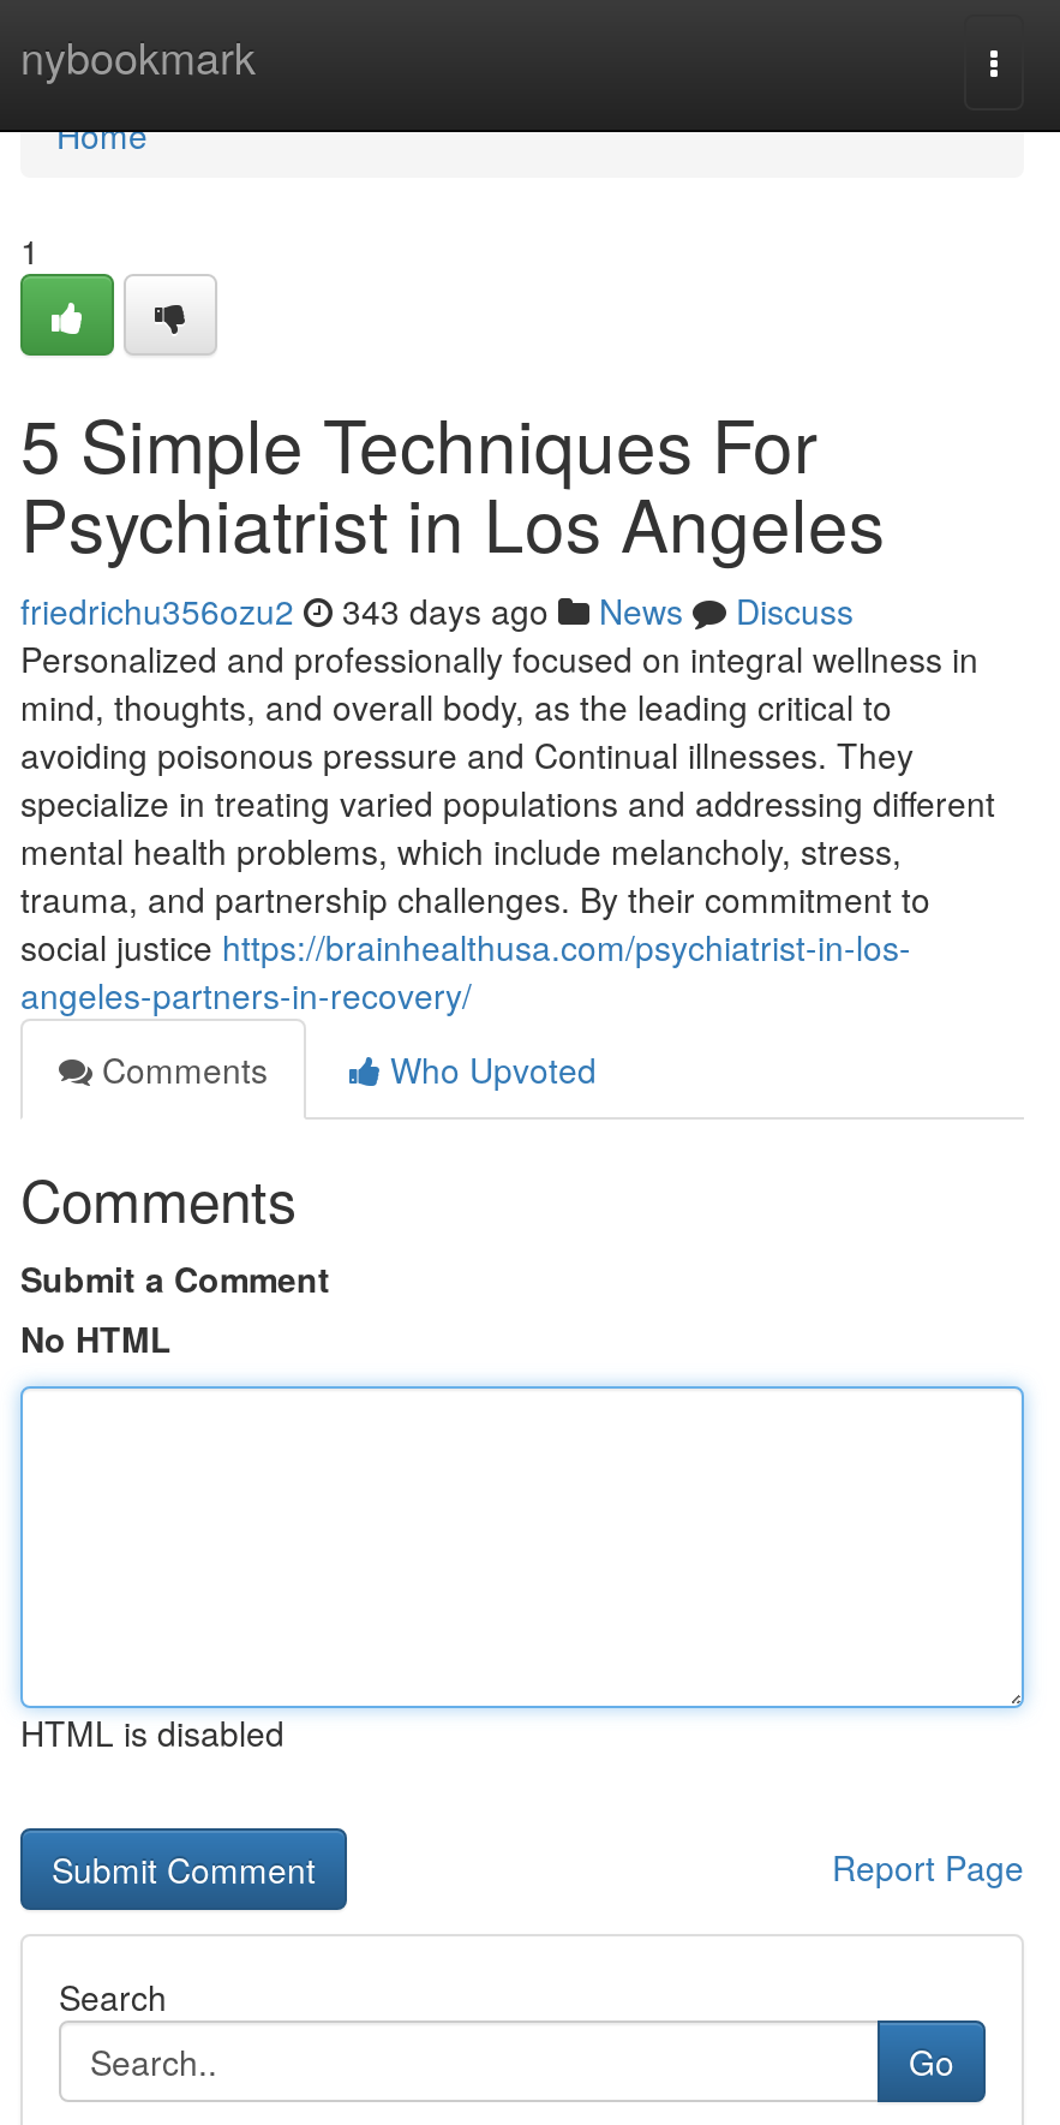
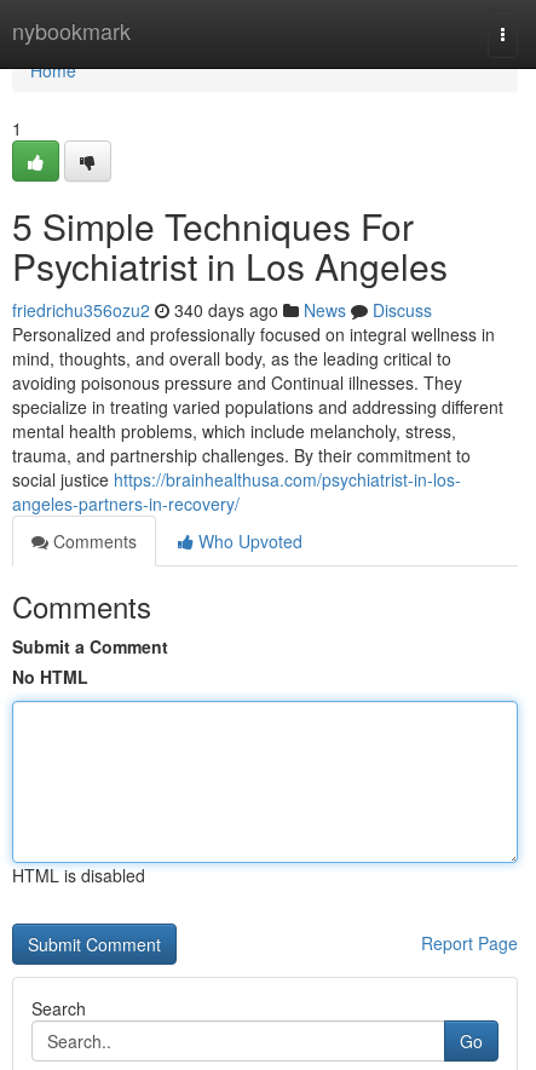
[20,586,854,634] friedrichu356ozu2 343 days ago News Discuss -> [12,298,432,322] friedrichu356ozu2 340 days ago News Discuss

